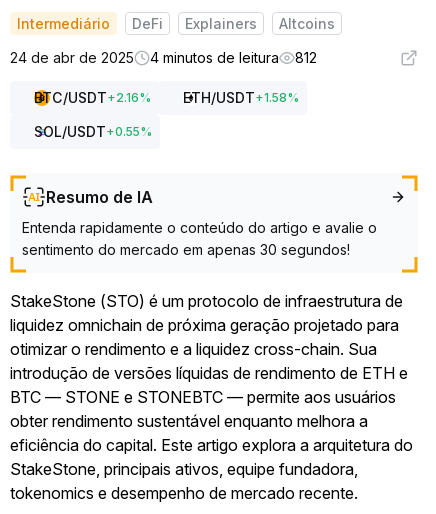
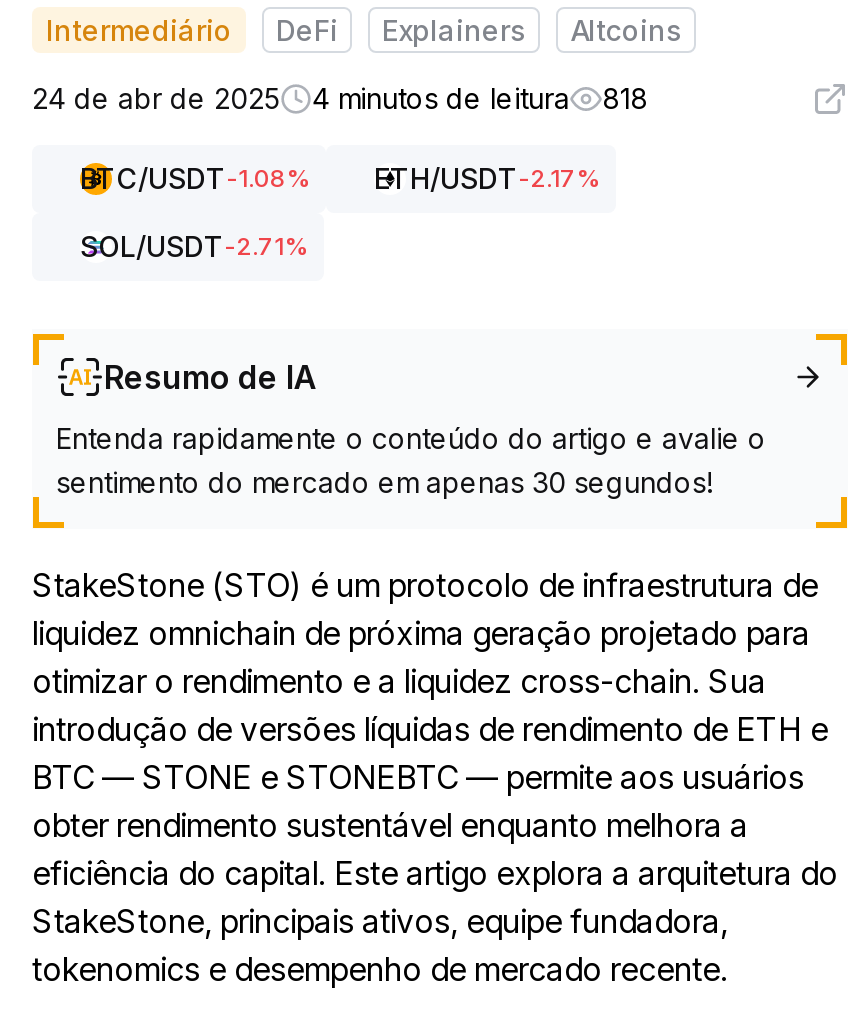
[10,49,317,66] 24 de abr de 2025 4 minutos de leitura 812 -> [32,81,648,115] 24 de abr de 2025 4 minutos de leitura 818
[34,89,299,106] BTC/USDT + 2.16% | ETH/USDT + 1.58% -> [80,161,600,195] BTC/USDT-1.08% | ETH/USDT-2.17%
[34,123,152,140] SOL/USDT + 0.55% -> [80,229,308,263] SOL/USDT-2.71%

